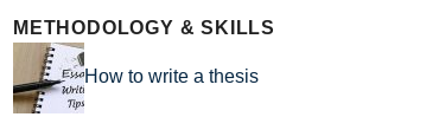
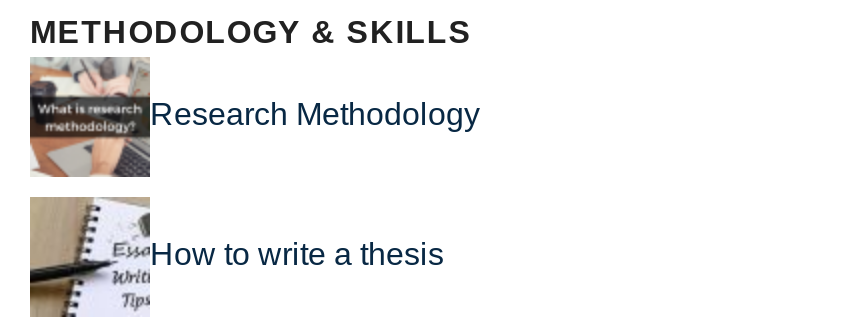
none -> [28,57,480,179] [image] | Research Methodology

